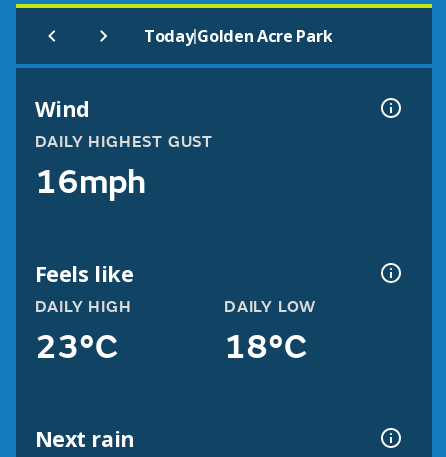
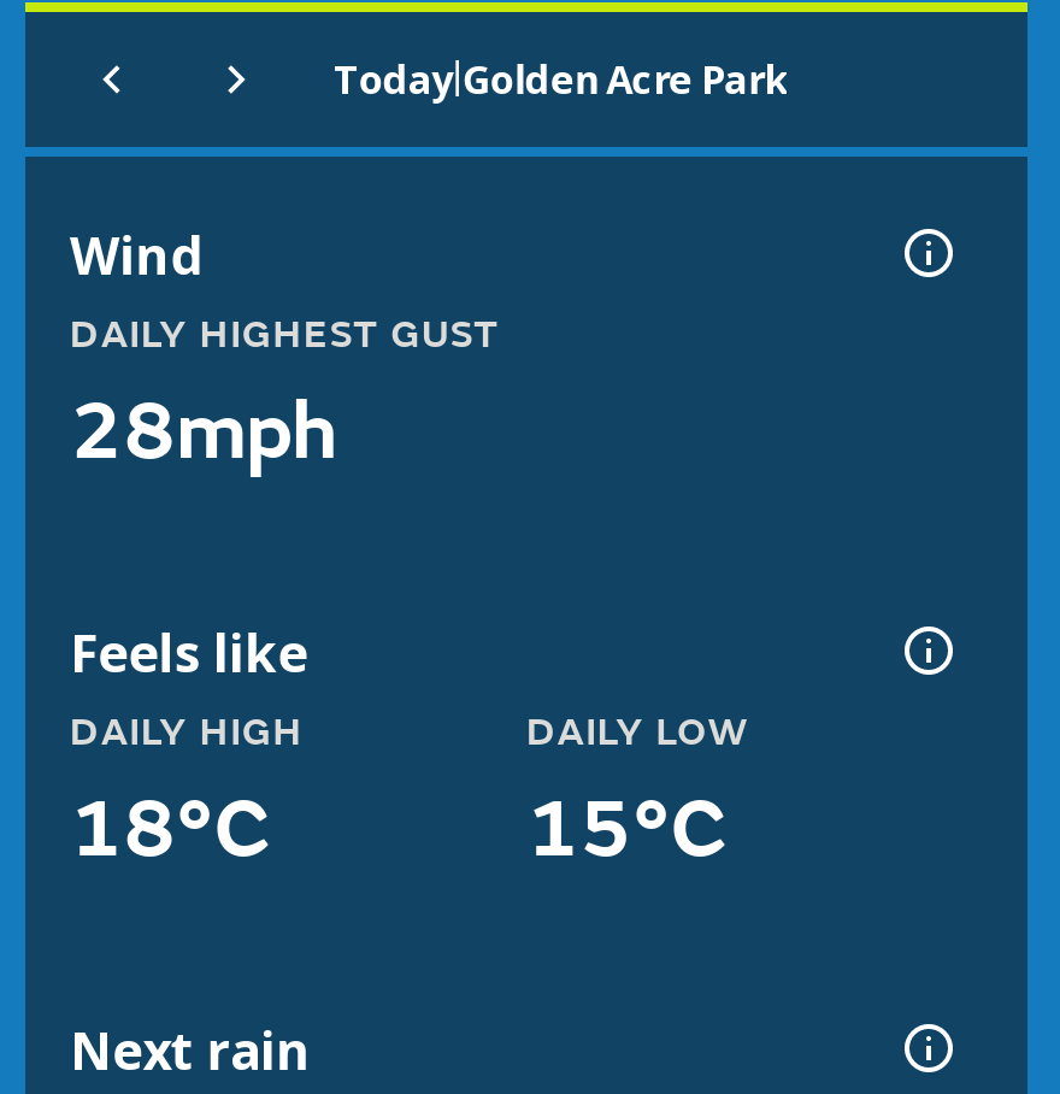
[34,161,145,203] 16mph -> [70,381,337,482] 28mph
[34,326,117,368] 23°C -> [70,779,270,880] 18°C
[224,326,307,368] 18°C -> [526,779,726,880] 15°C

